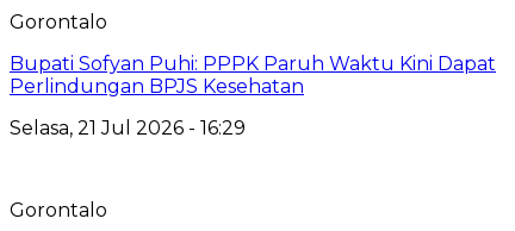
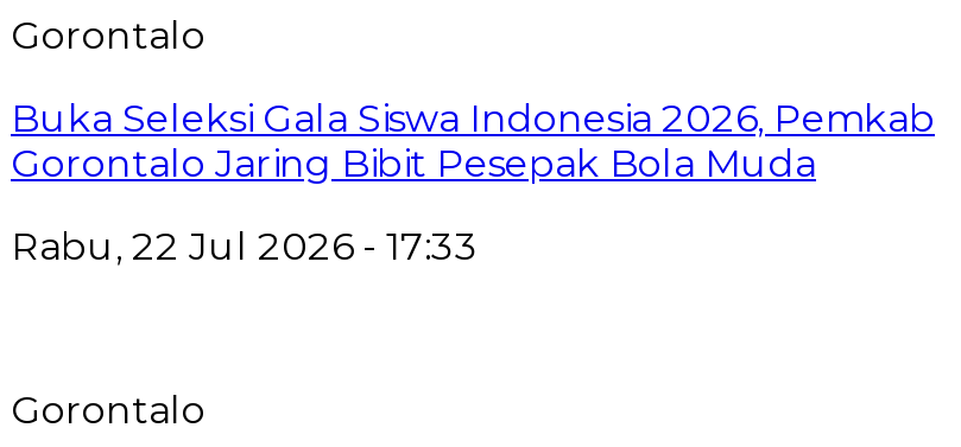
[10,52,496,98] Bupati Sofyan Puhi: PPPK Paruh Waktu Kini Dapat | Perlindungan BPJS Kesehatan -> [11,96,935,186] Buka Seleksi Gala Siswa Indonesia 2026, Pemkab | Gorontalo Jaring Bibit Pesepak Bola Muda
[10,117,246,139] Selasa, 21 Jul 2026 - 16:29 -> [11,224,479,269] Rabu, 22 Jul 2026 - 17:33

